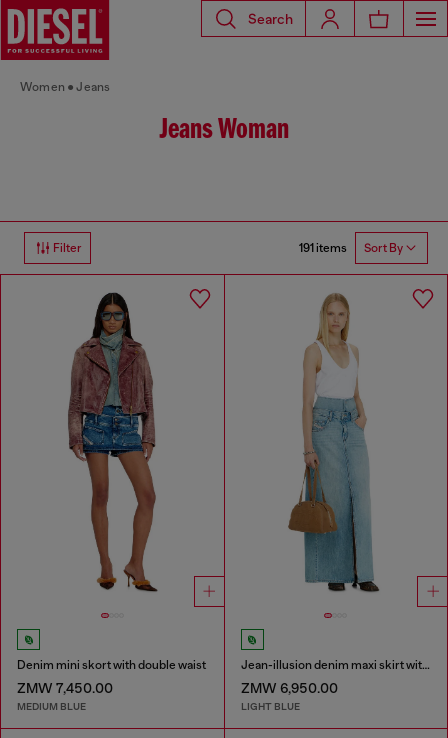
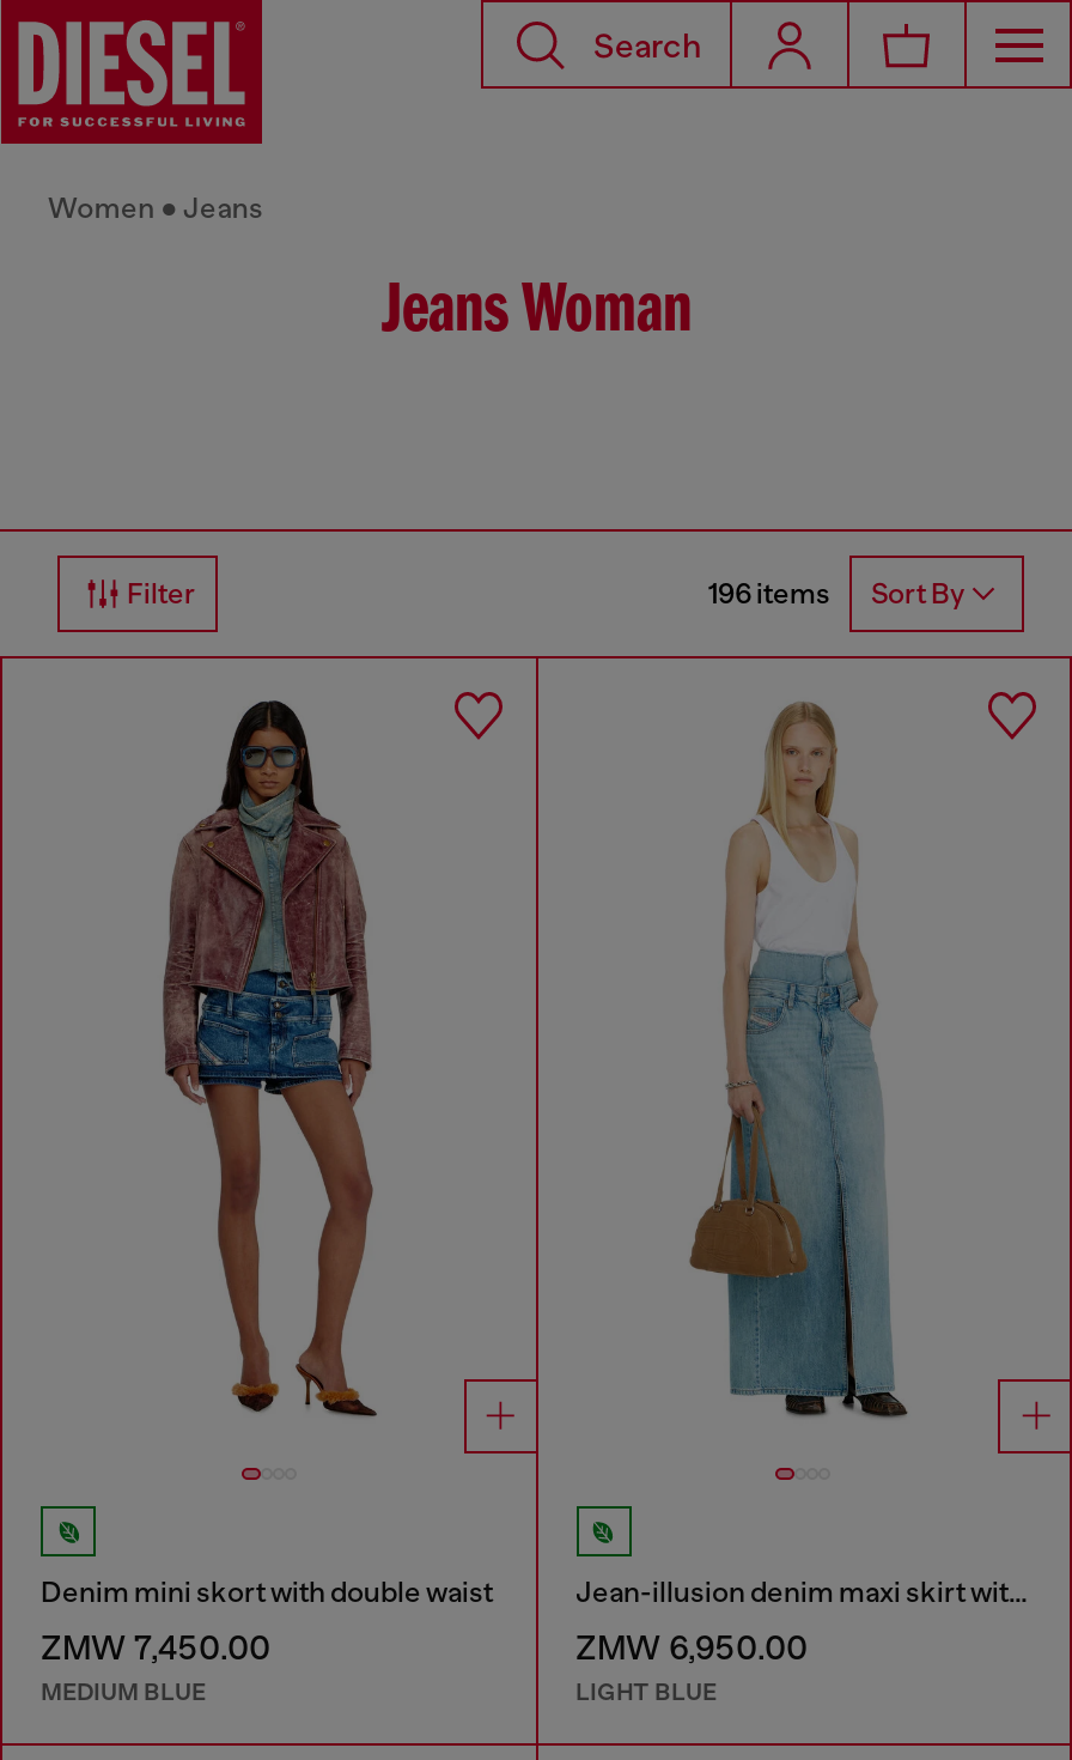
[299,241,403,255] 191 items Sort By -> [708,577,964,612] 196 items Sort By

